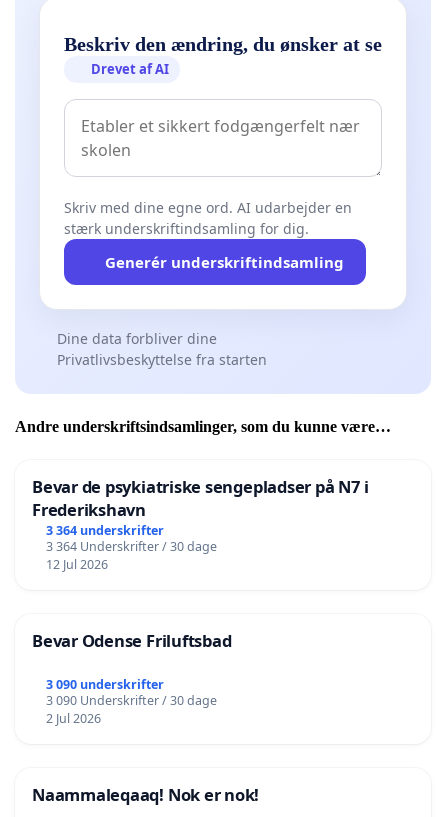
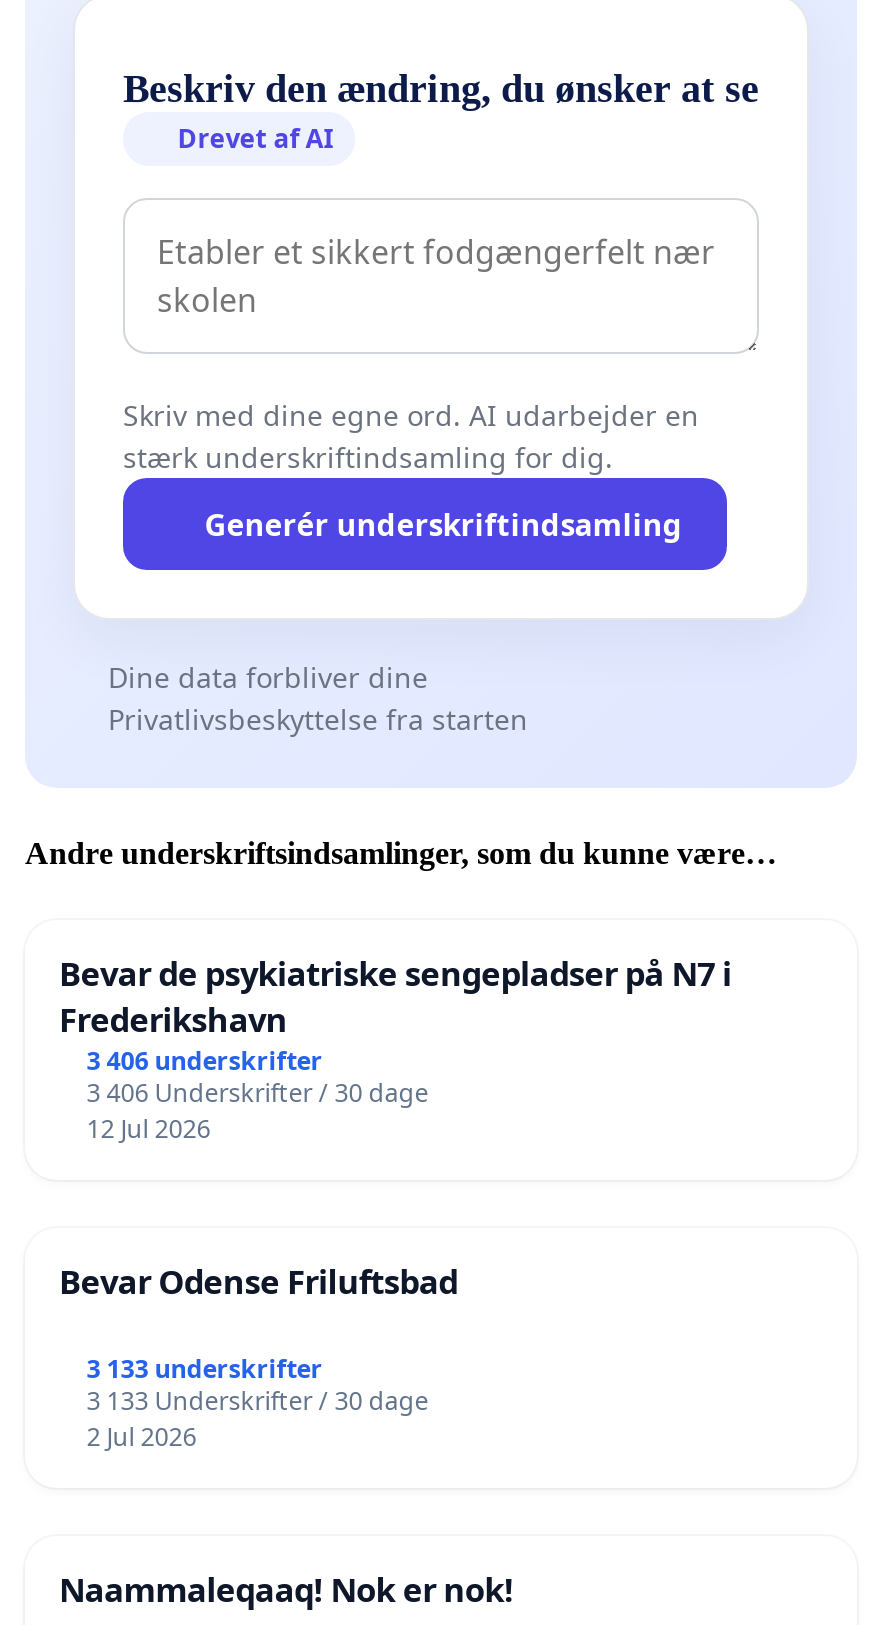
[46,522,164,539] 3 364 underskrifter -> [87,1043,323,1077] 3 406 underskrifter
[46,538,217,555] 3 364 Underskrifter / 30 dage -> [87,1075,429,1109] 3 406 Underskrifter / 30 dage
[46,675,164,692] 3 090 underskrifter -> [87,1351,323,1385] 3 133 underskrifter
[46,691,217,708] 3 090 Underskrifter / 30 dage -> [87,1383,429,1417] 3 133 Underskrifter / 30 dage

